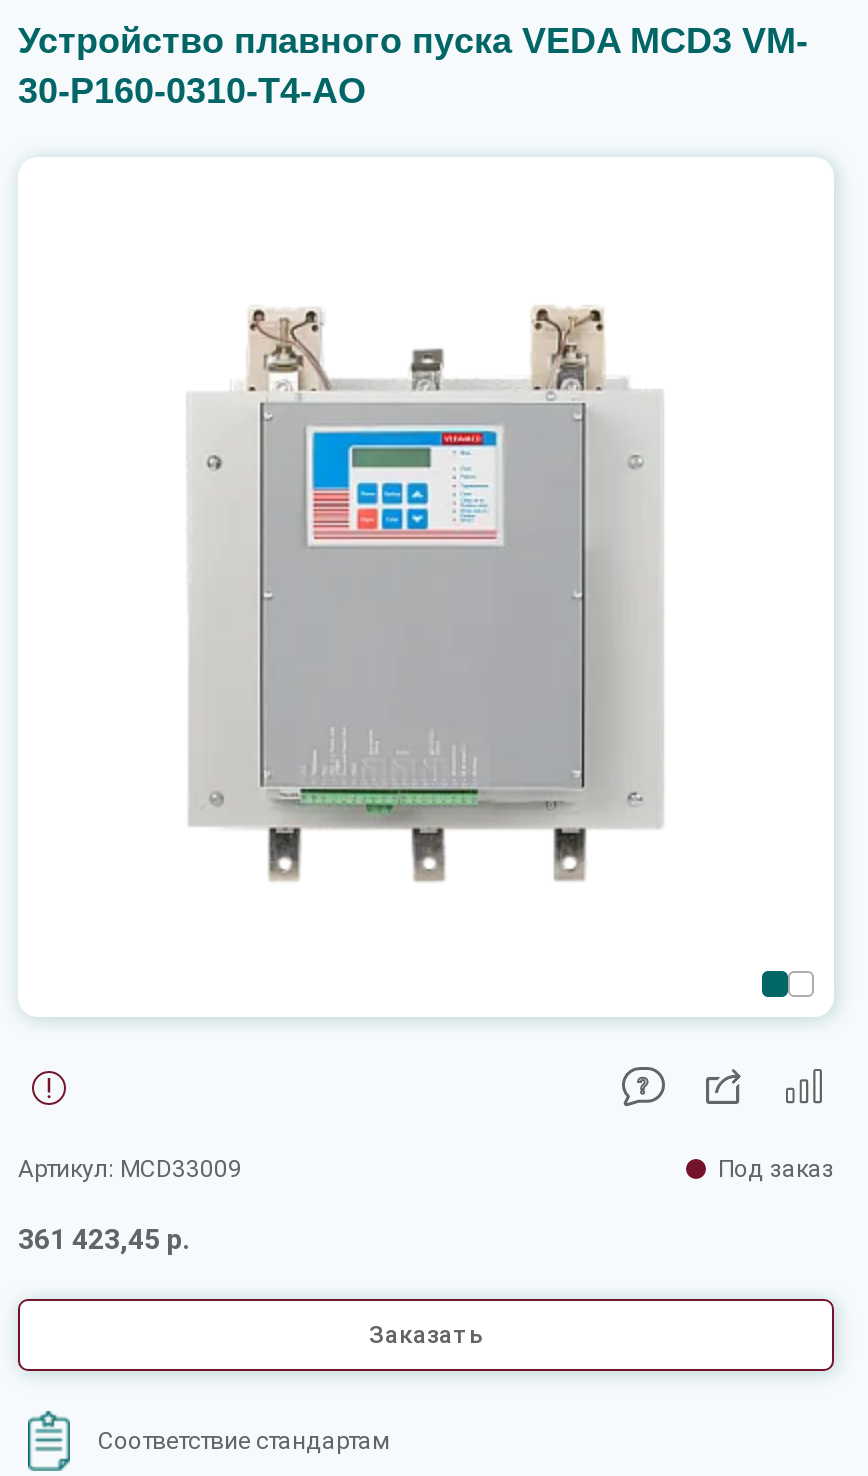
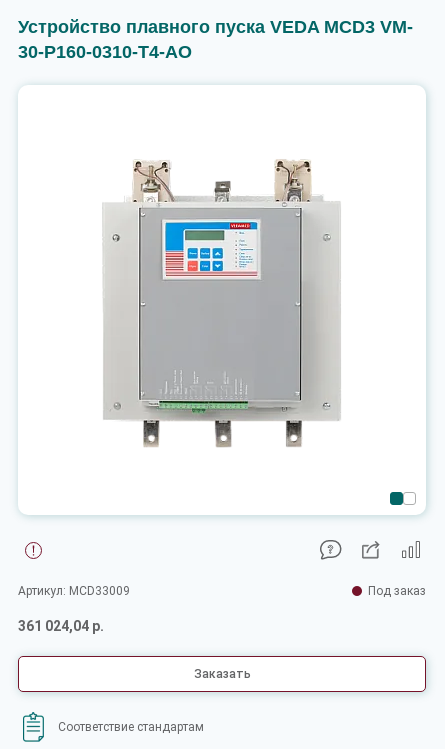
[18,1223,190,1255] 361 423,45 р. -> [18,618,104,634] 361 024,04 р.

